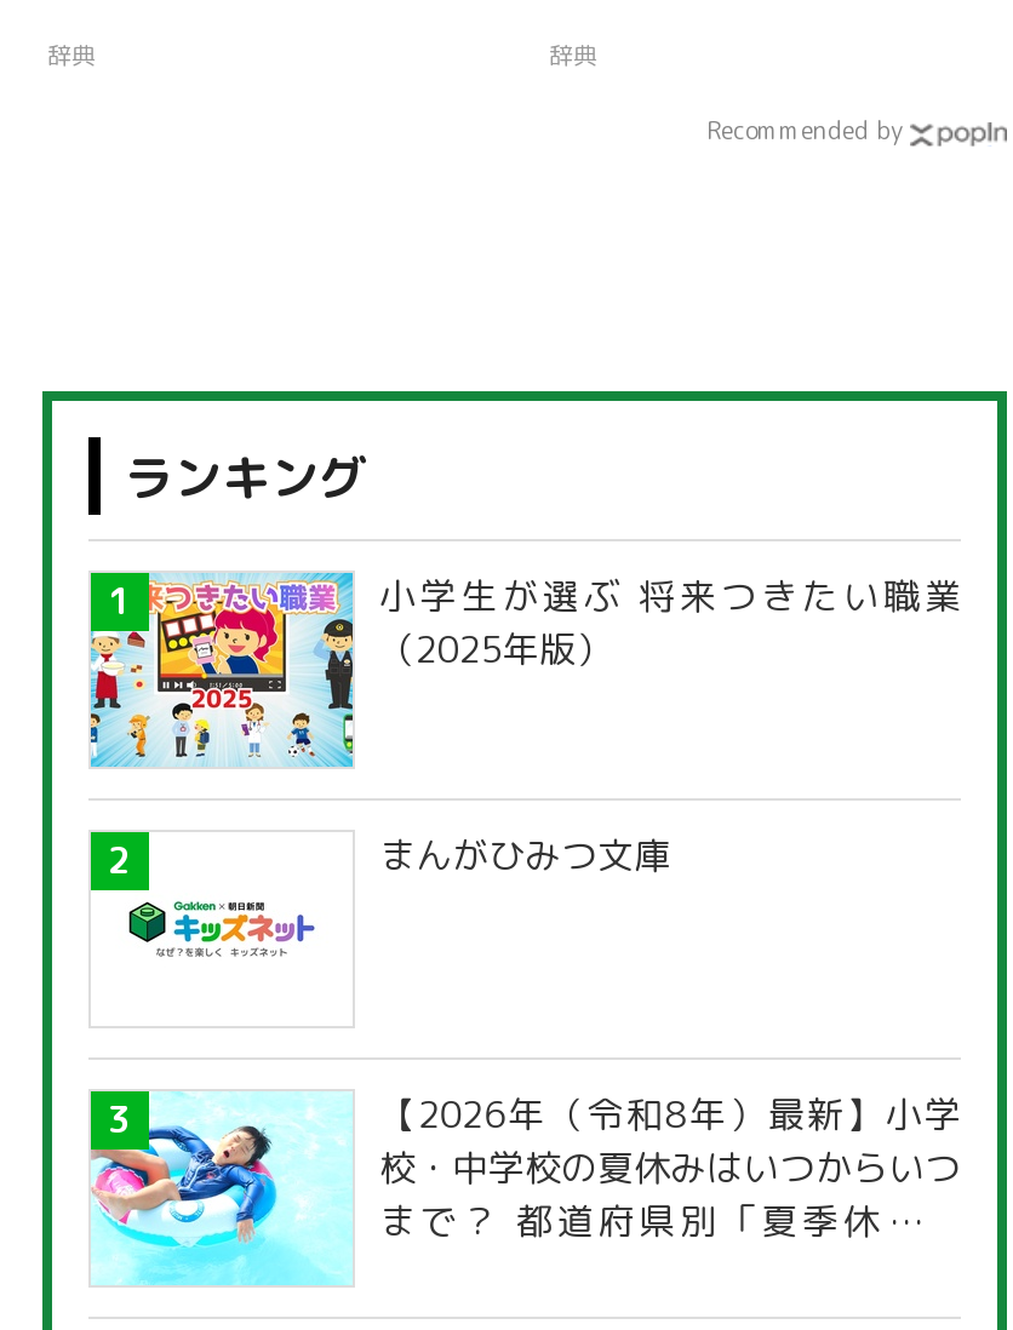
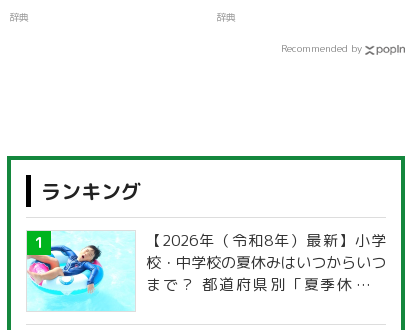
[88,571,961,767] [image] | 小学生が選ぶ 将来つきたい職業 | （2025年版） -> none
[88,830,670,958] [image] | まんがひみつ文庫 -> none

